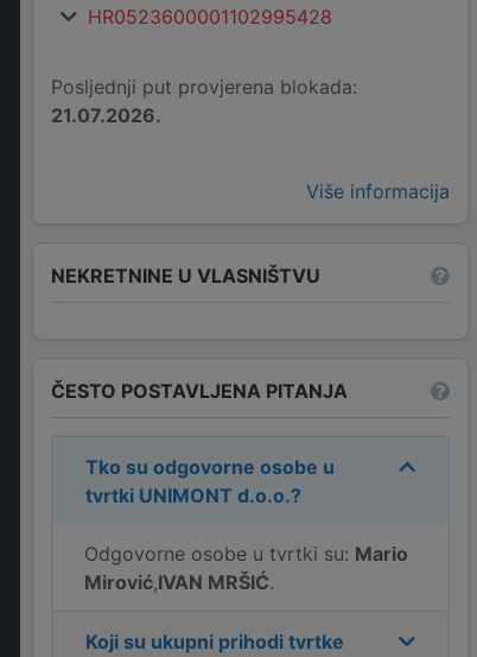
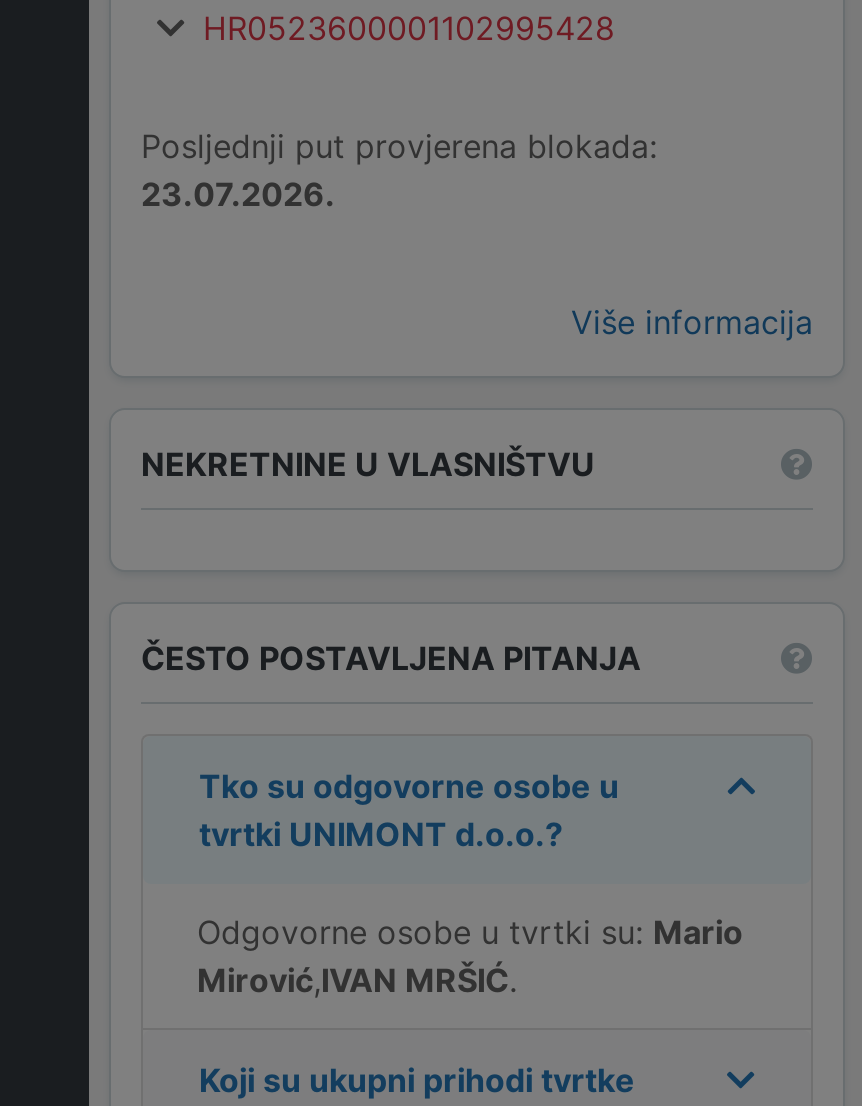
[51,104,161,127] 21.07.2026. -> [141,174,335,214] 23.07.2026.

